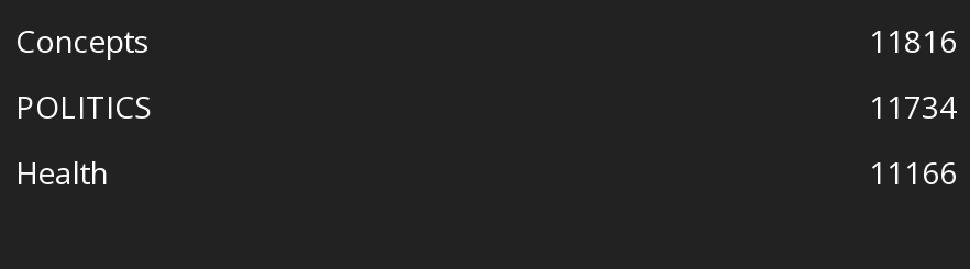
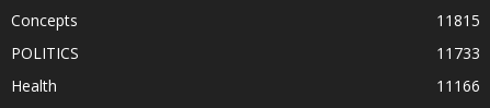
[869,19,957,60] 11816 -> [436,9,480,30] 11815
[869,85,957,126] 11734 -> [436,42,480,63] 11733

